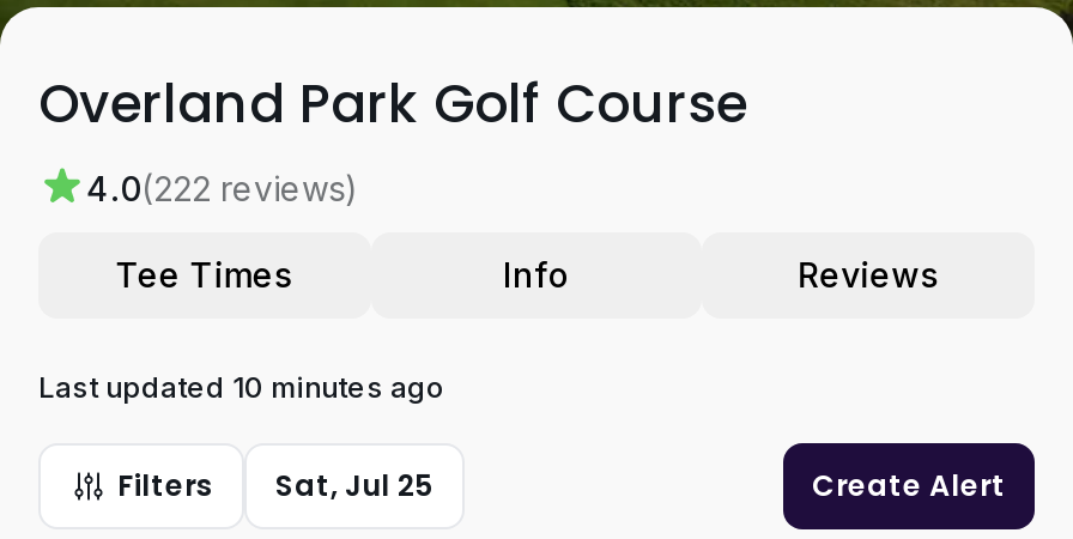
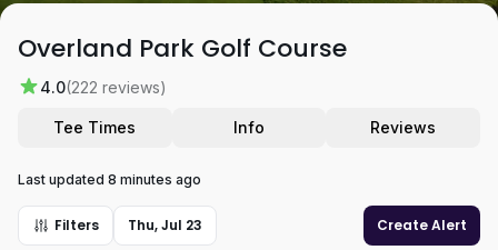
[38,369,445,405] Last updated 10 minutes ago -> [18,171,201,188] Last updated 8 minutes ago
[117,465,434,505] Filters Sat, Jul 25 -> [54,216,202,234] Filters Thu, Jul 23

